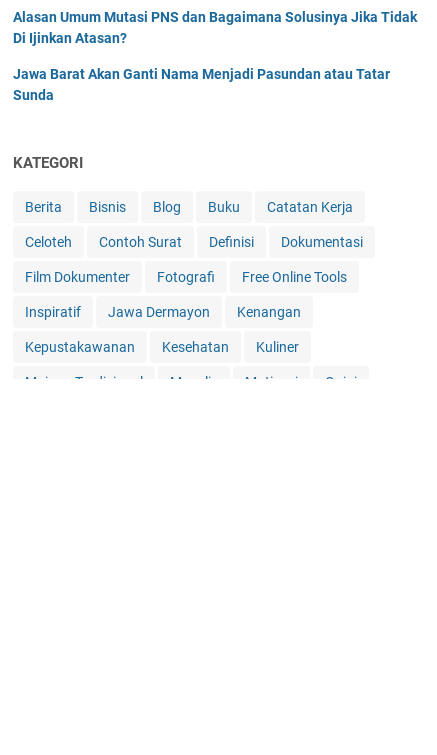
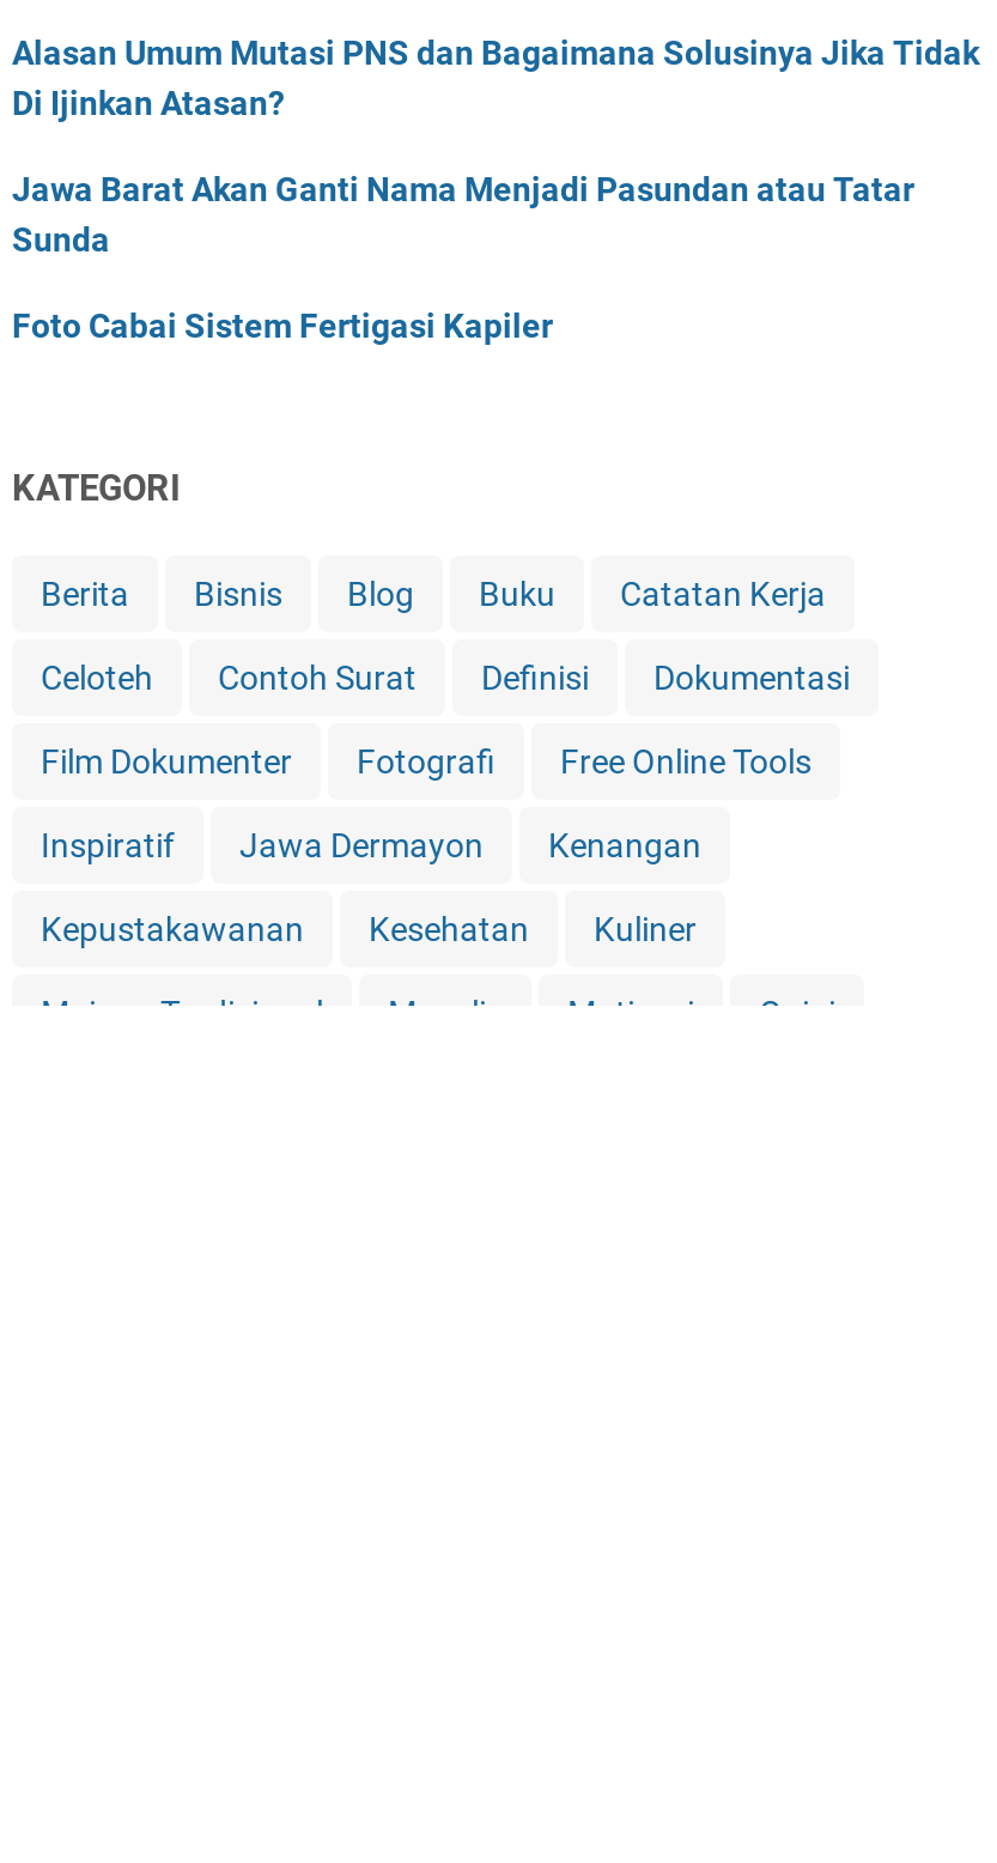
none -> [12,307,553,346] Foto Cabai Sistem Fertigasi Kapiler

